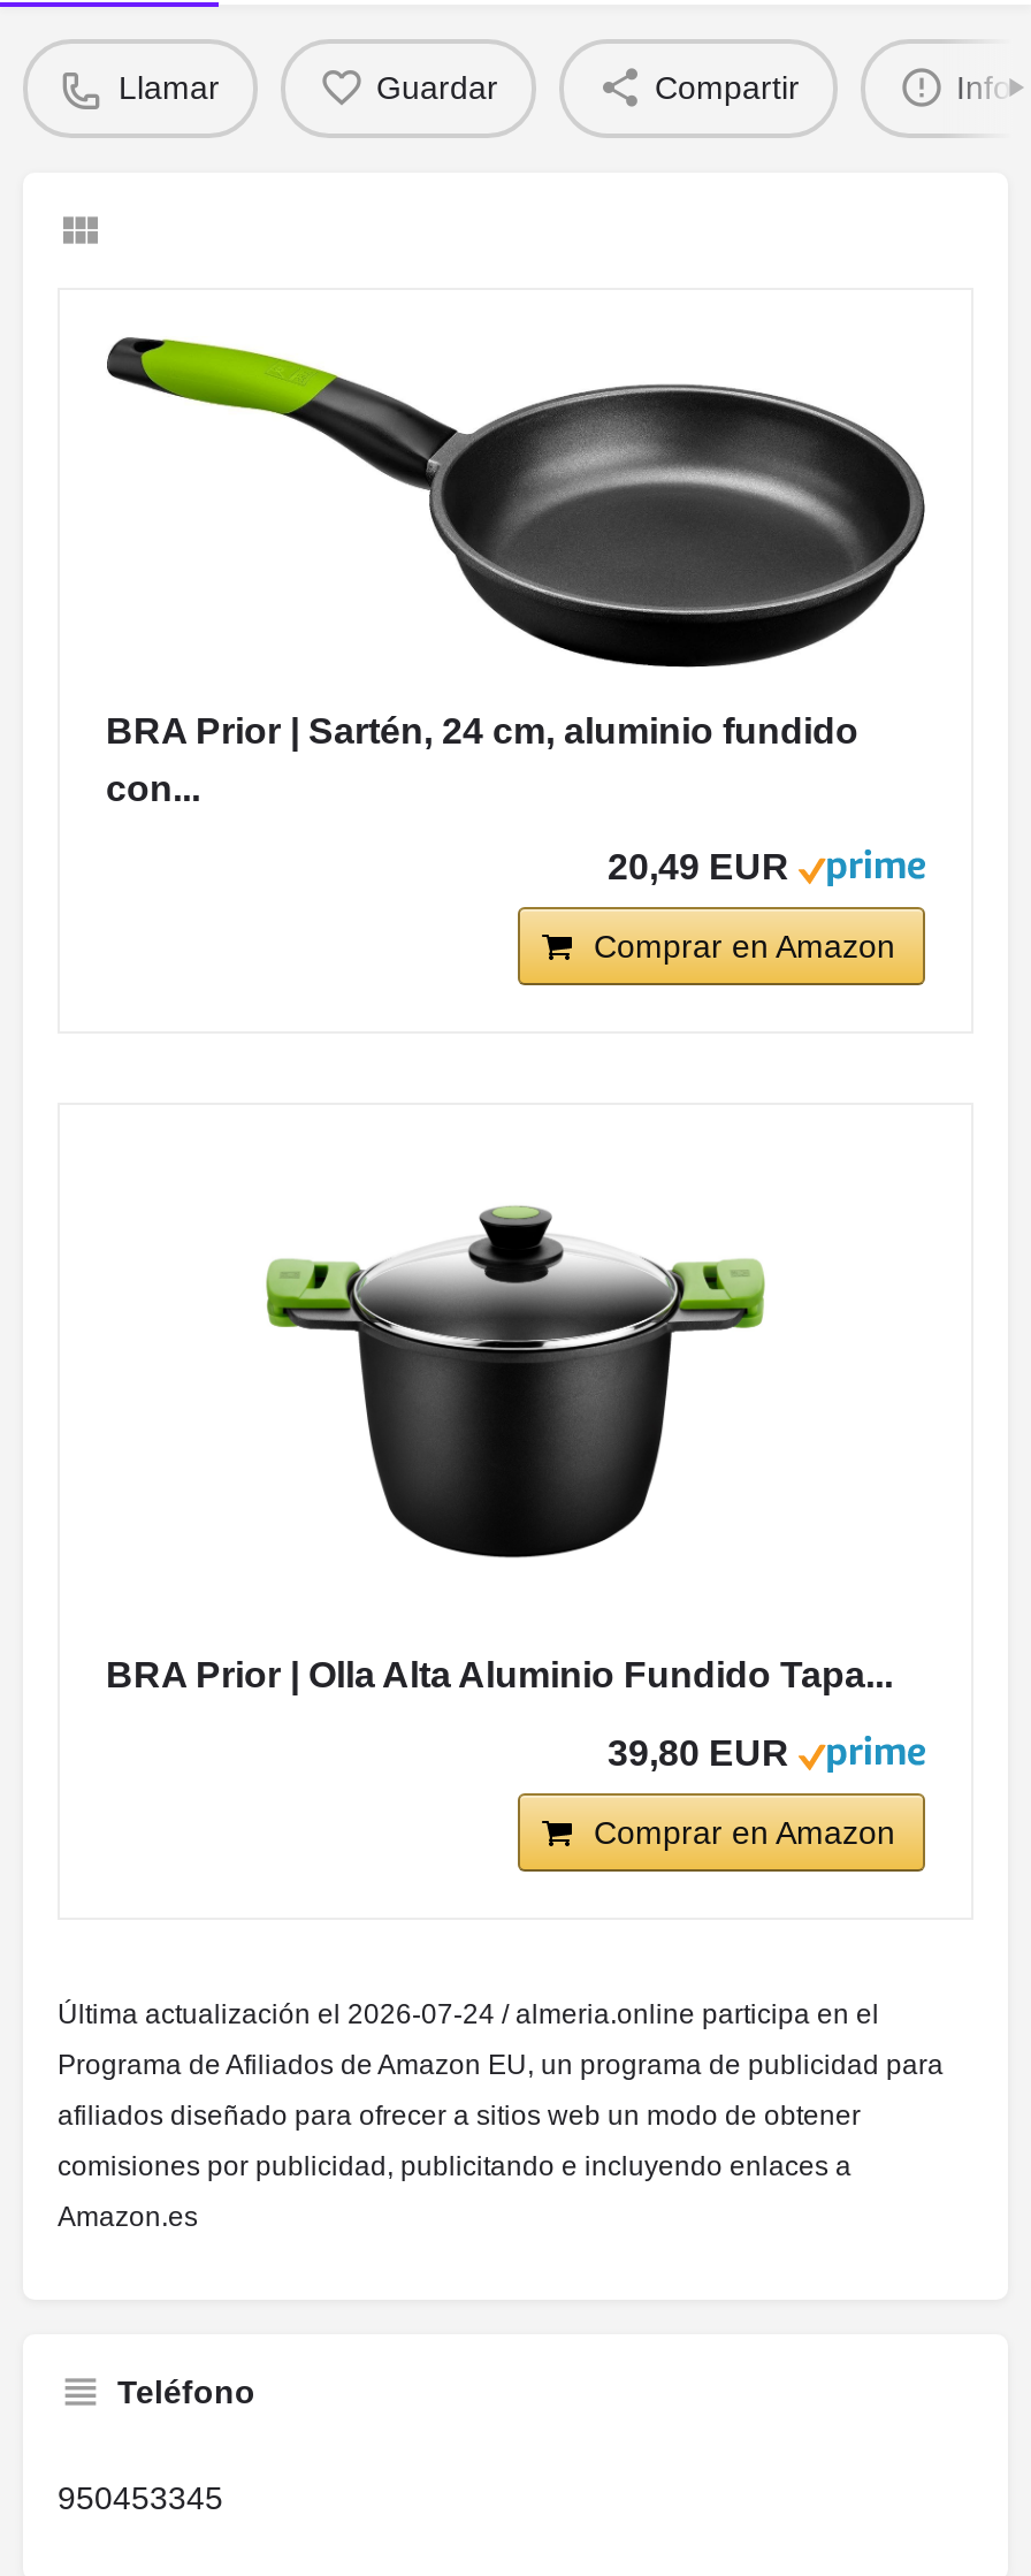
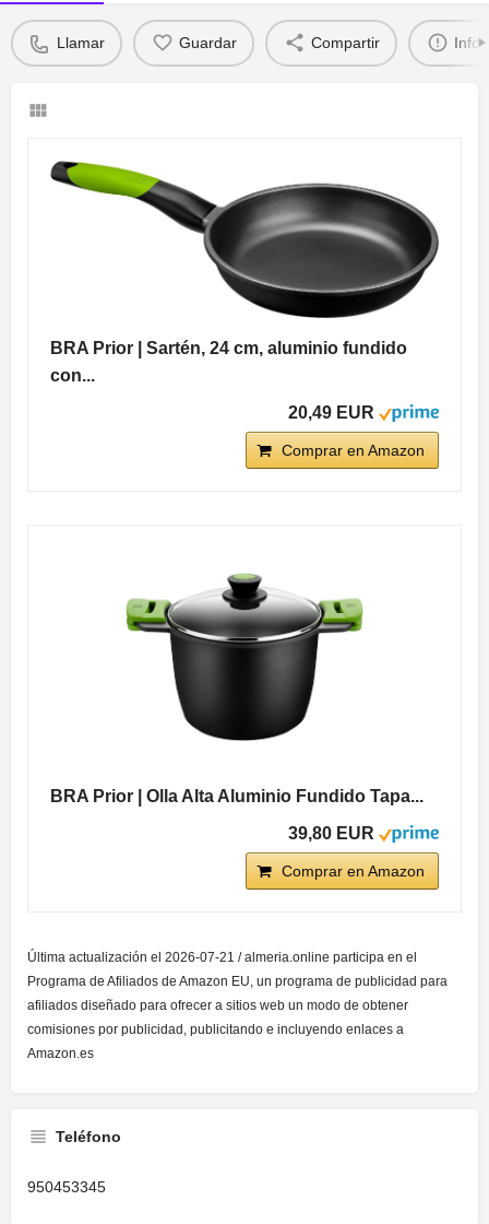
[58,1999,879,2031] Última actualización el 2026-07-24 / almeria.online participa en el -> [27,950,417,965] Última actualización el 2026-07-21 / almeria.online participa en el

